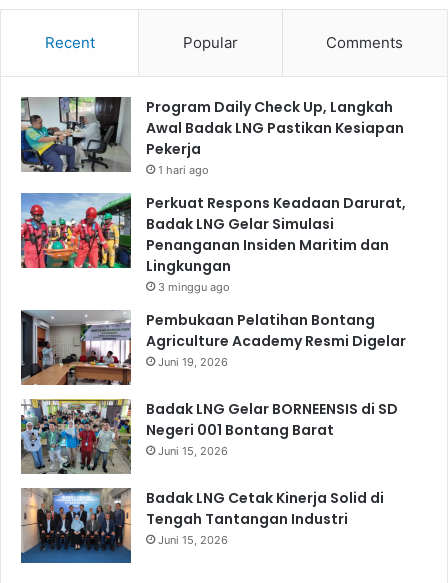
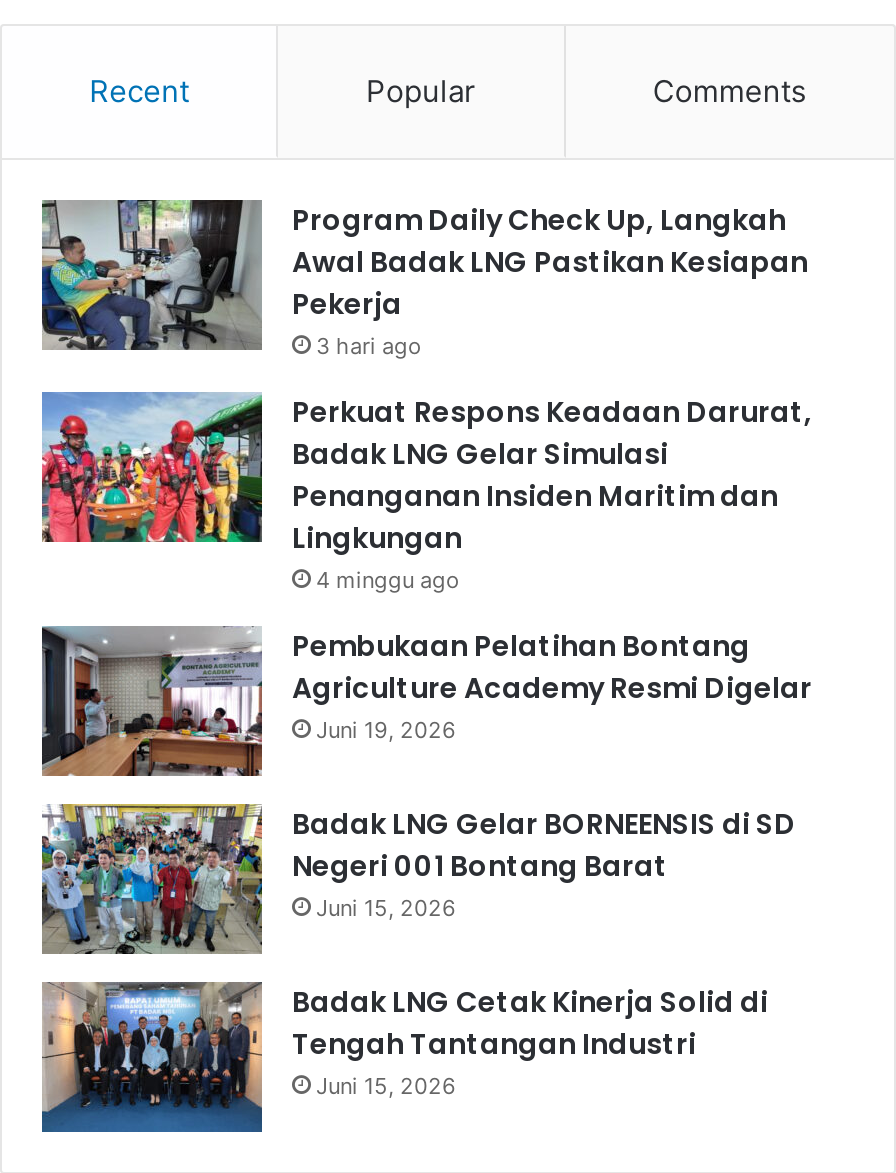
[158,163,209,177] 1 hari ago -> [316,332,422,360] 3 hari ago
[158,280,230,294] 3 minggu ago -> [316,566,460,594] 4 minggu ago

